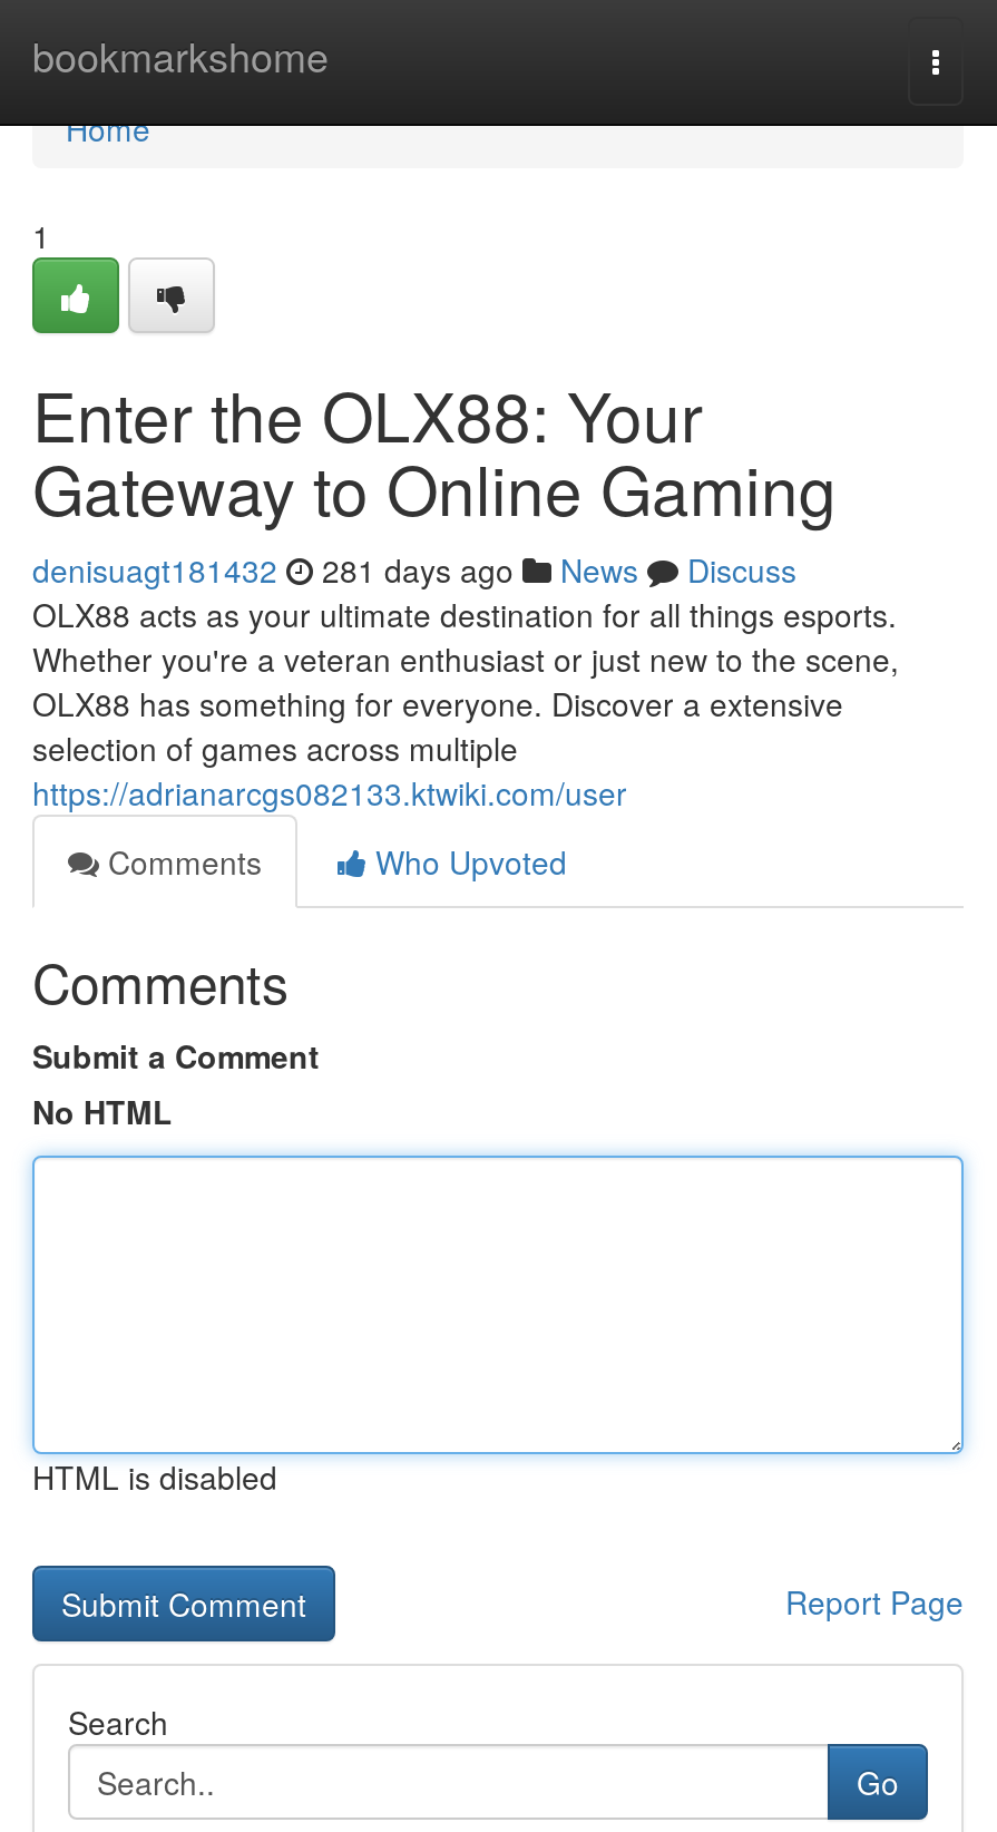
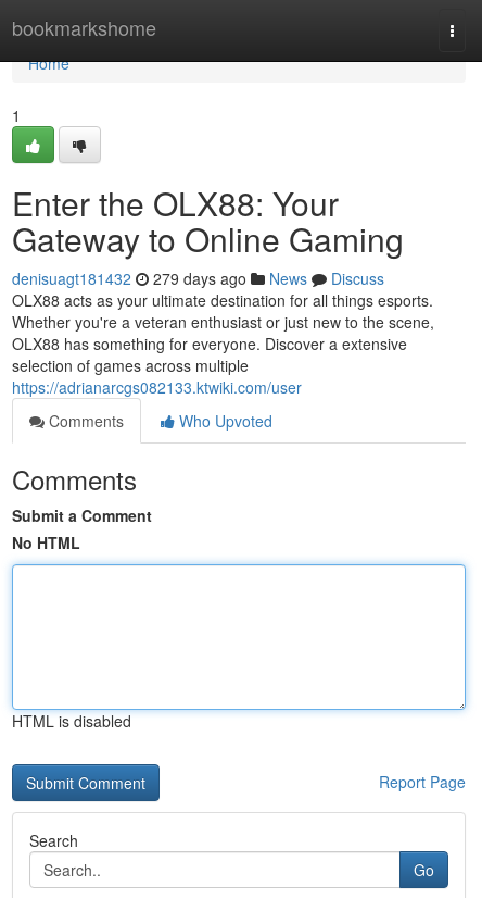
[32,547,796,592] denisuagt181432 281 days ago News Discuss -> [12,267,384,289] denisuagt181432 279 days ago News Discuss

